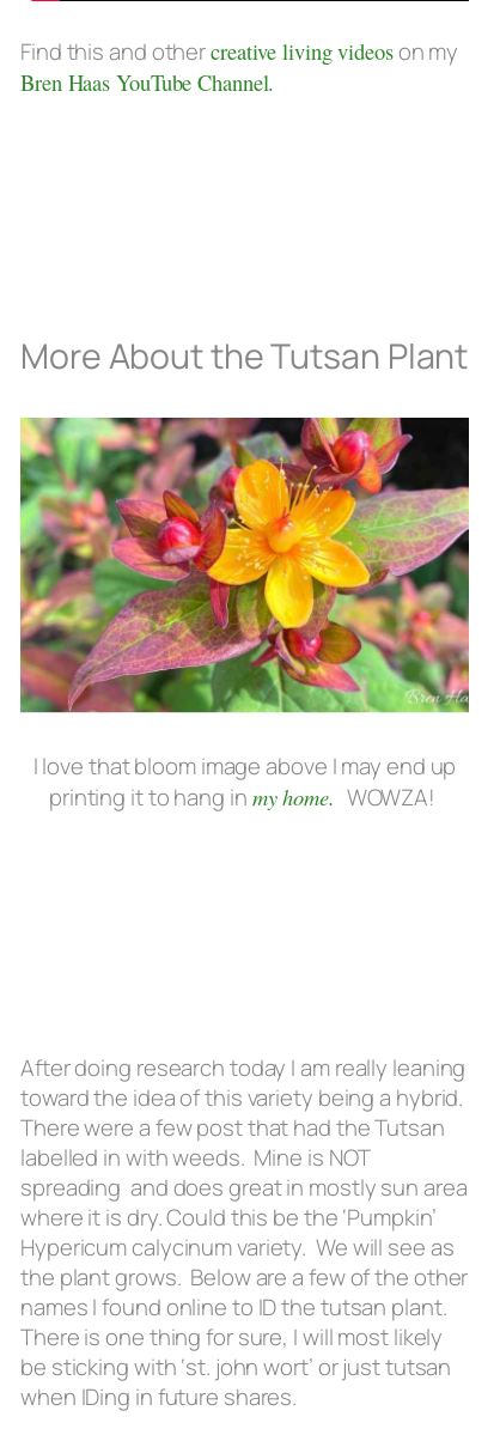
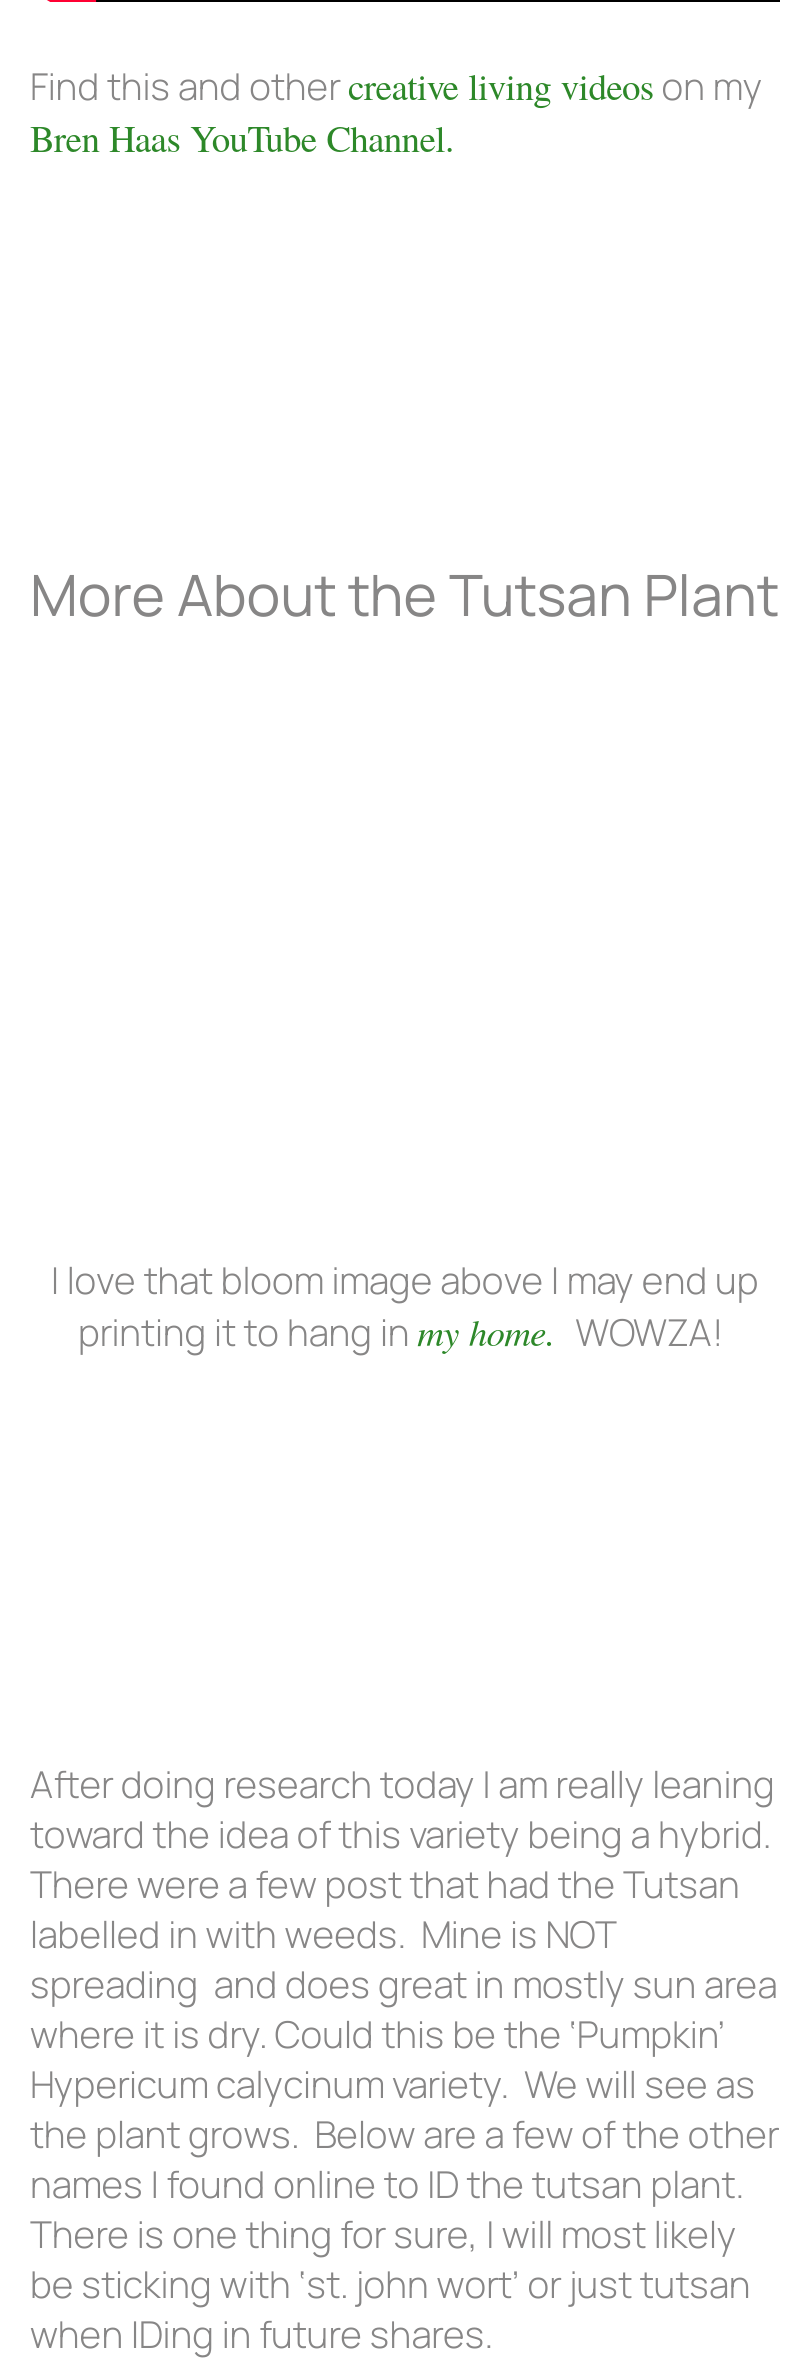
[19,416,470,715] [image] -> none

